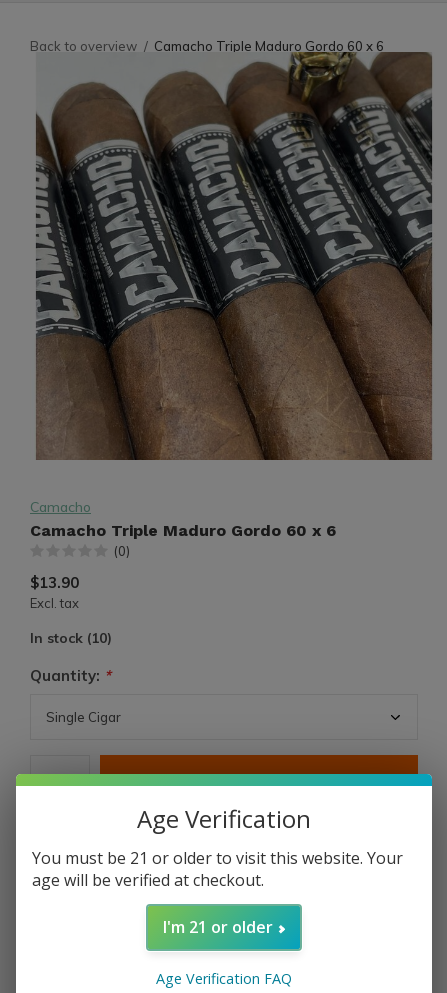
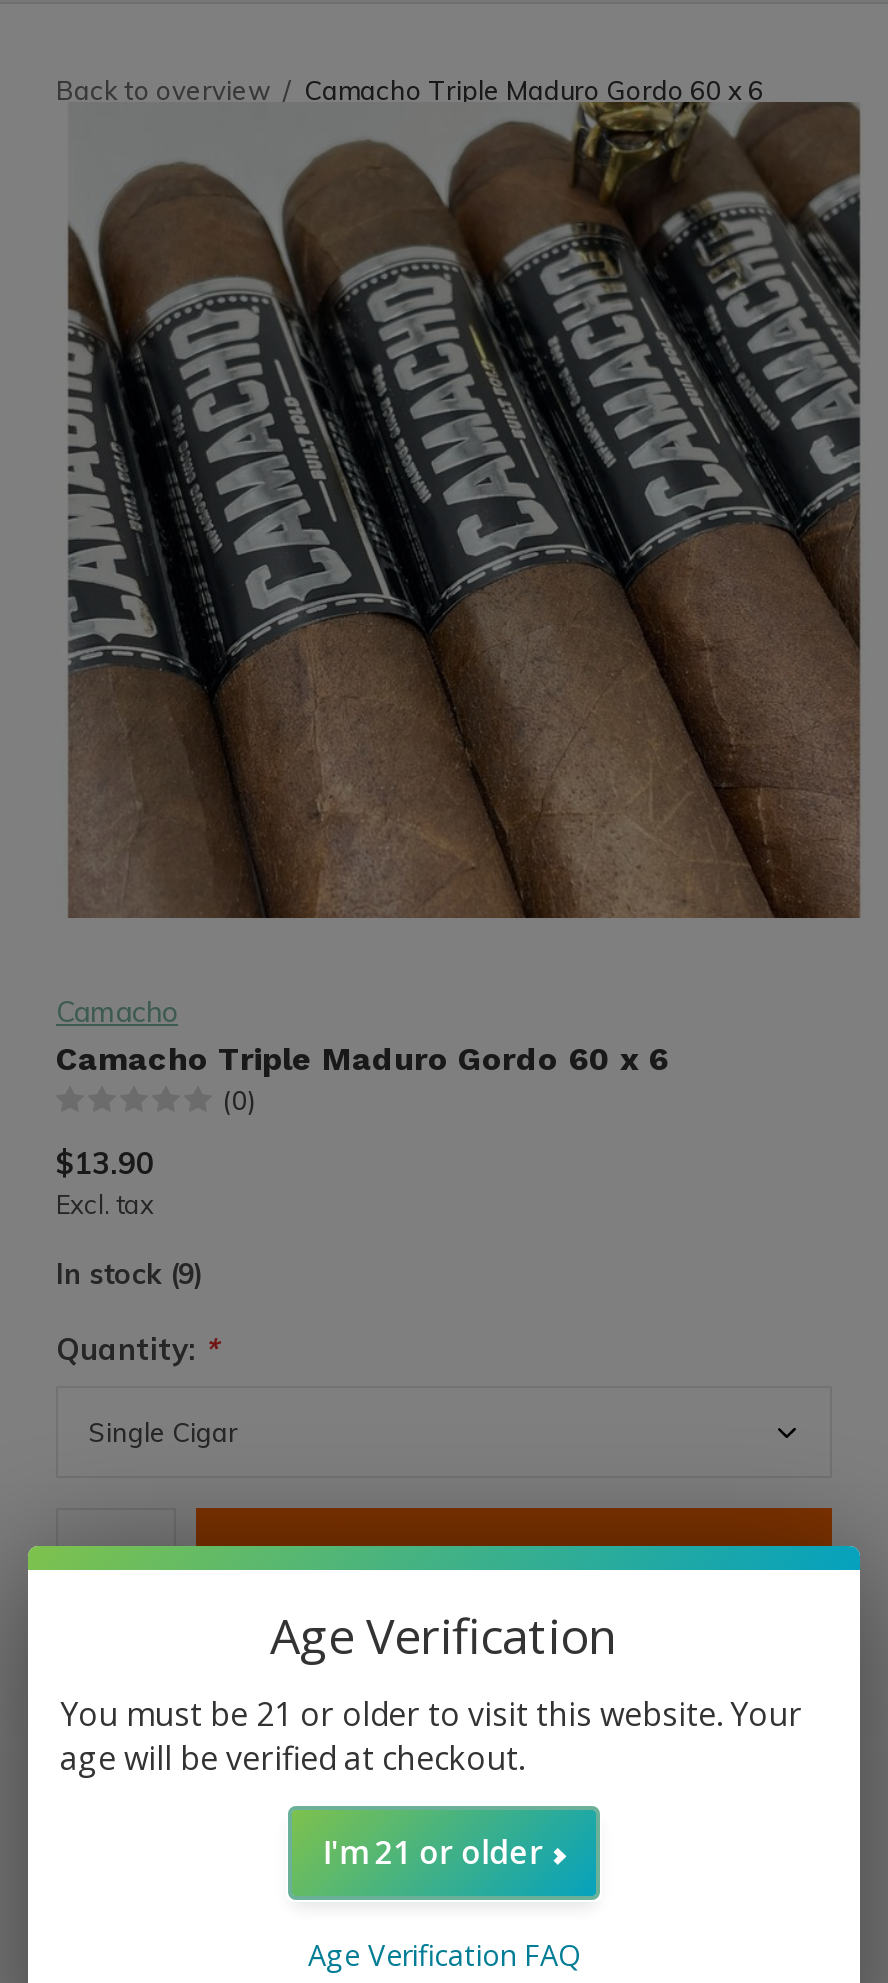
[30,629,112,647] In stock (10) -> [56,1256,204,1292] In stock (9)

